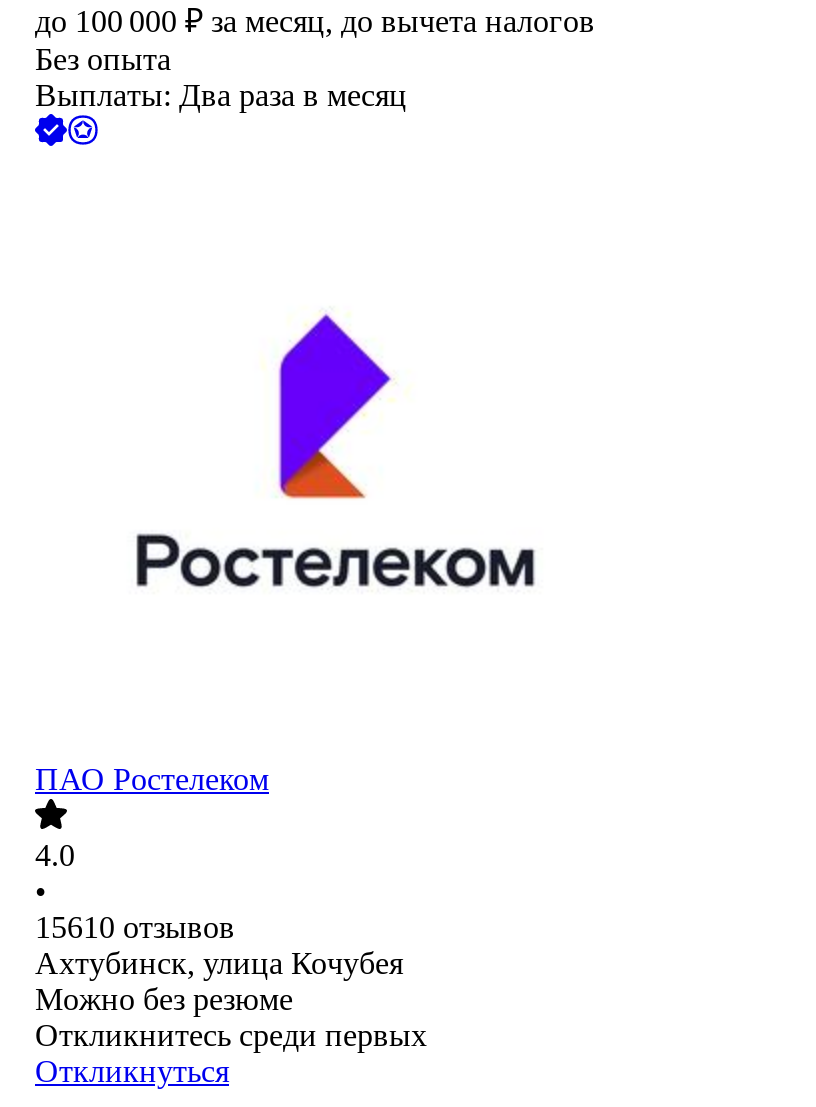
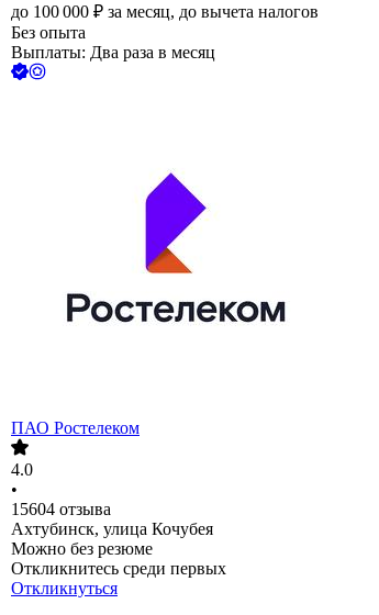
[35,911,235,945] 15610 отзывов -> [11,500,111,519] 15604 отзыва

